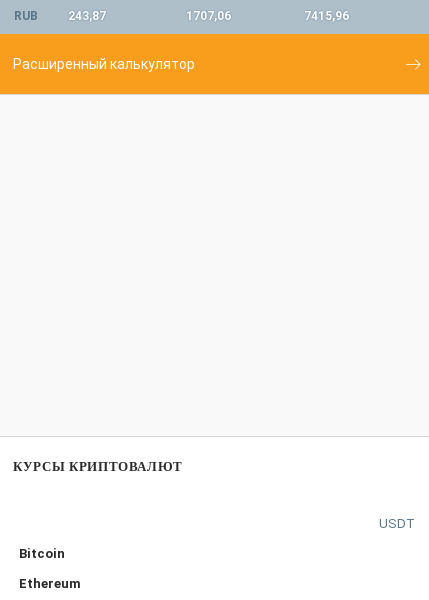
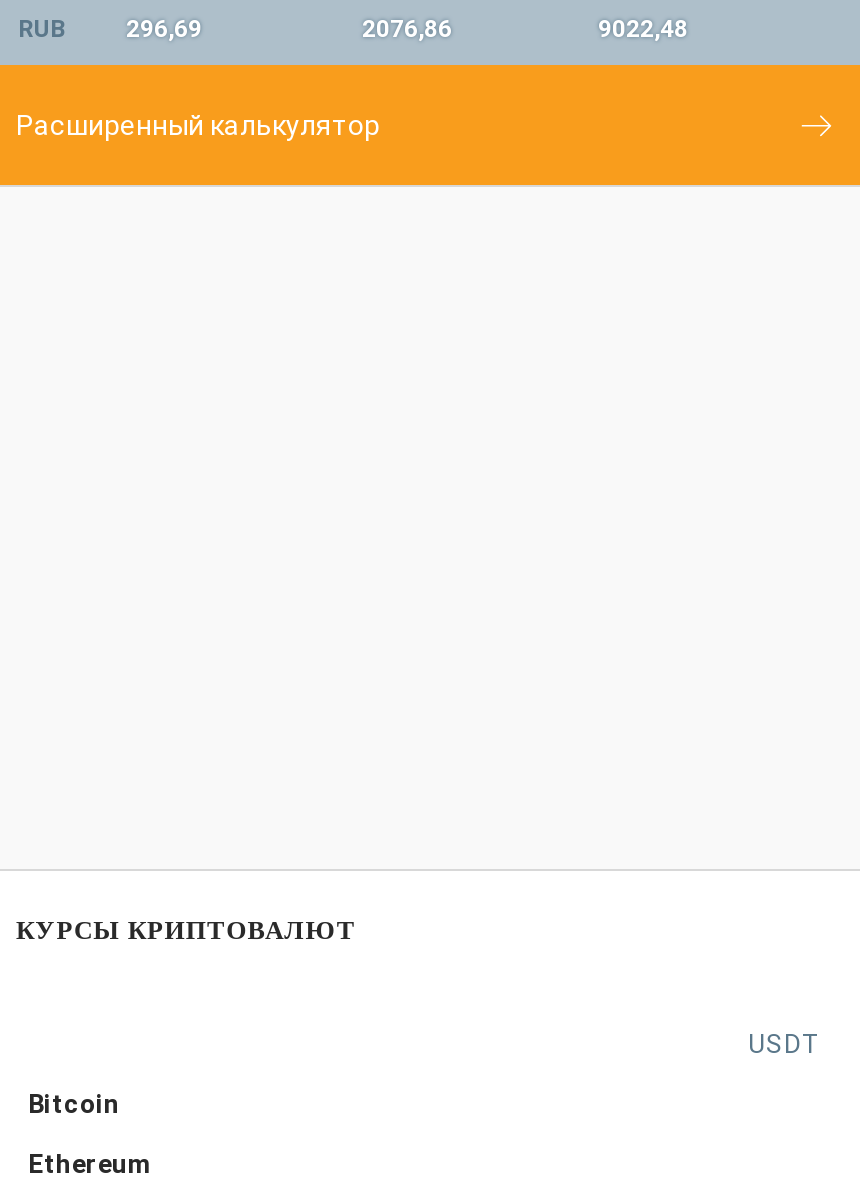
[68,9,106,23] 243,87 -> [126,15,202,43] 296,69
[186,9,231,23] 1707,06 -> [362,15,452,43] 2076,86
[304,9,349,23] 7415,96 -> [598,15,688,43] 9022,48

